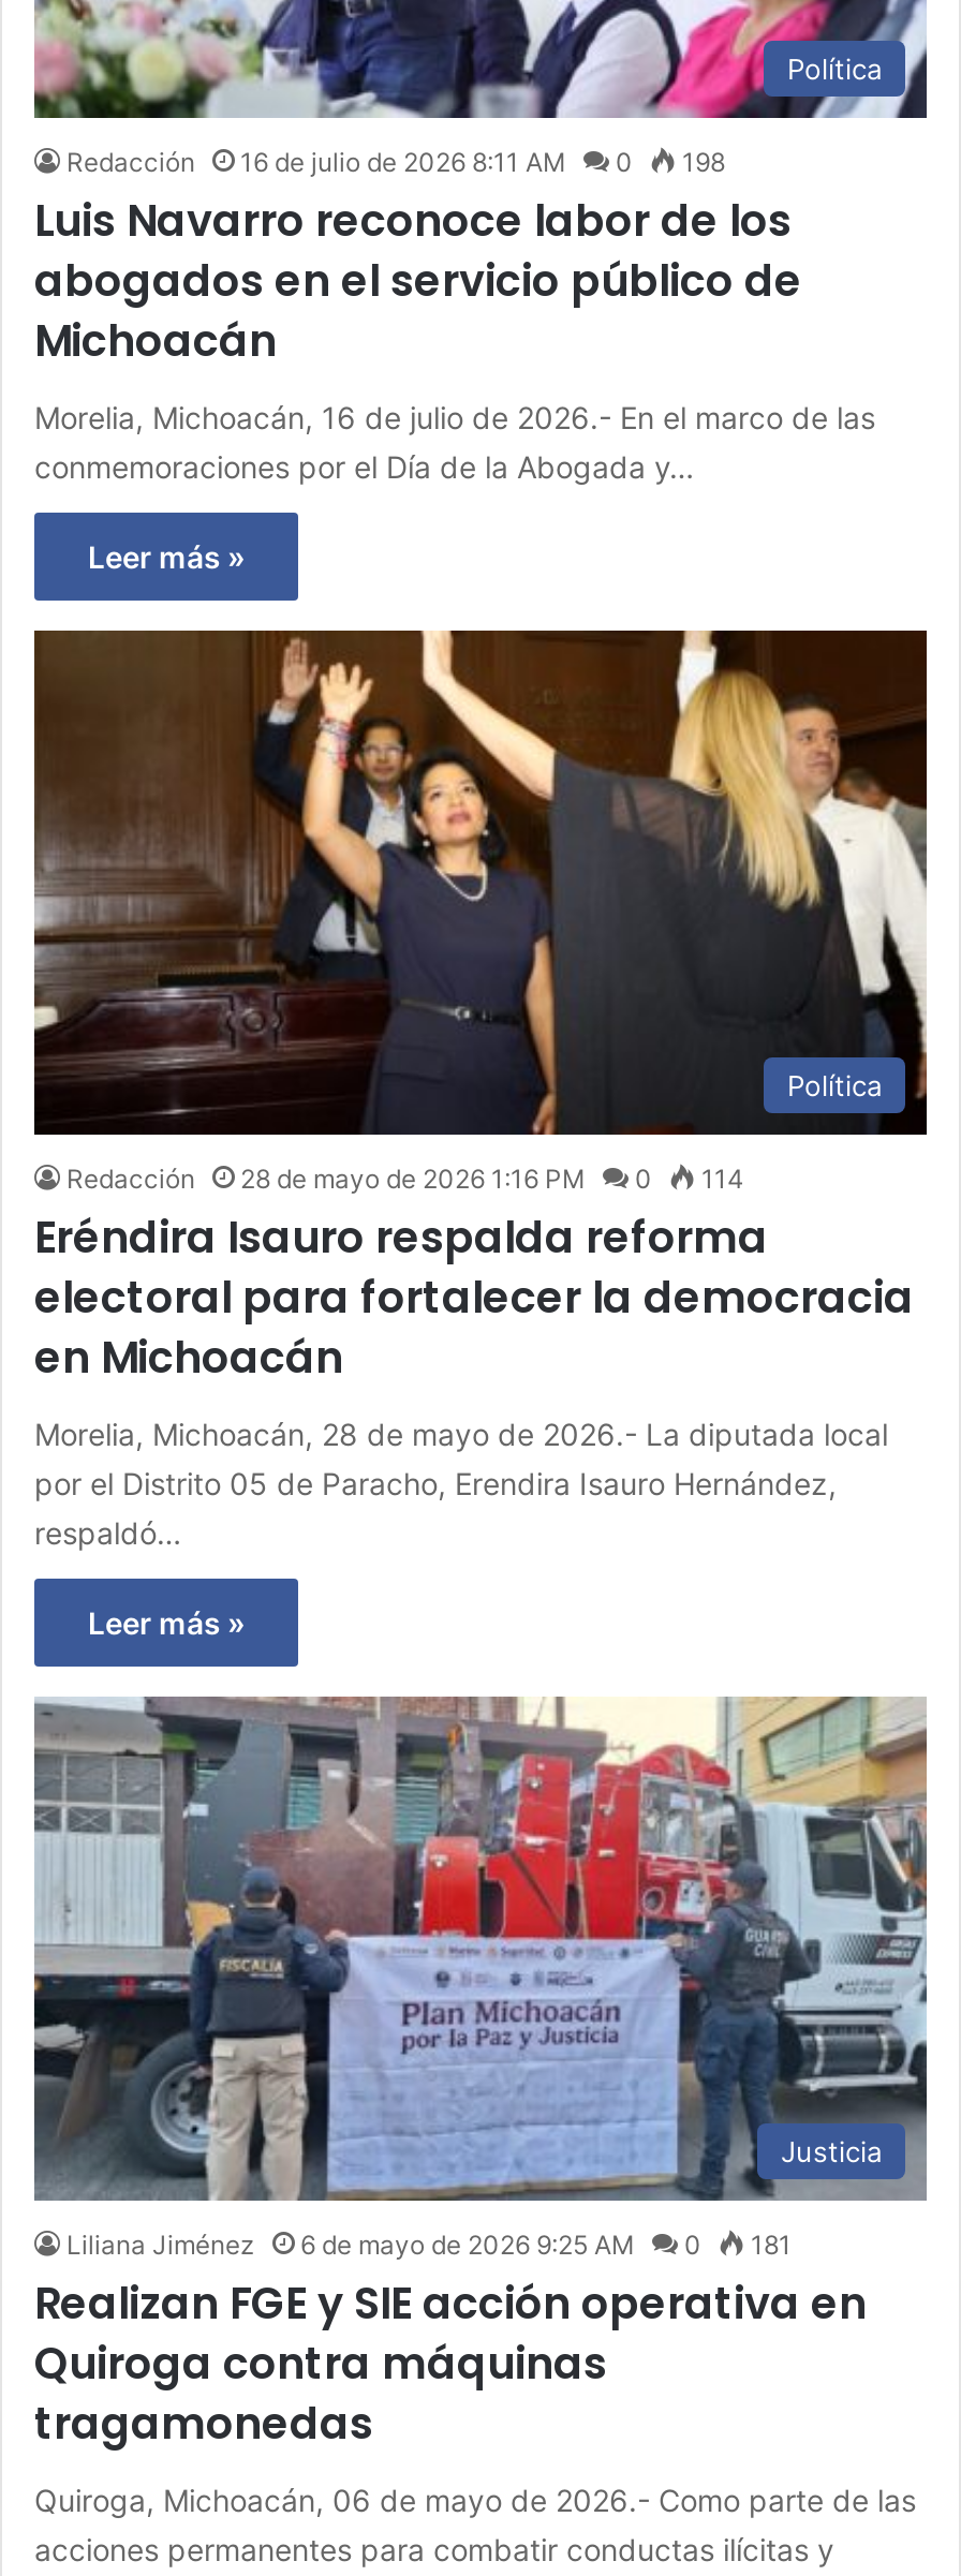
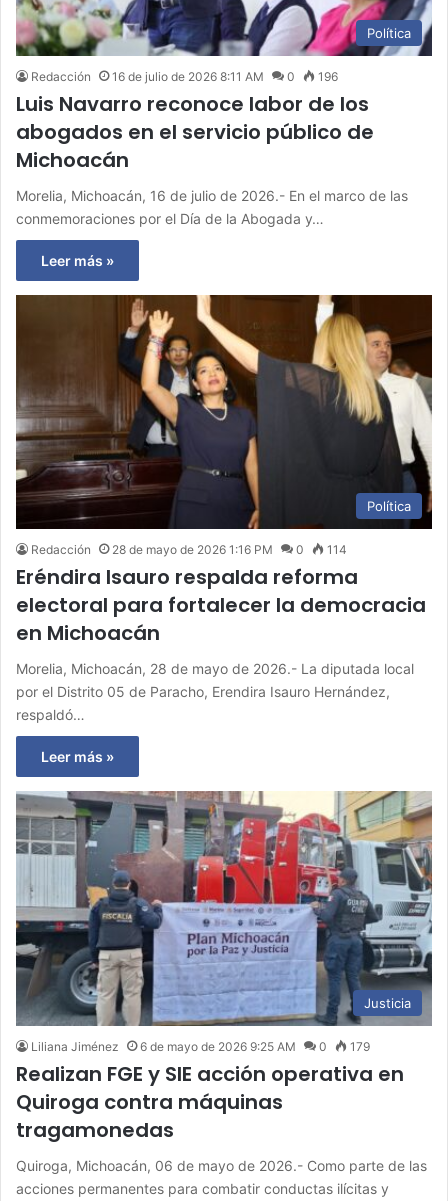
[66,147,725,179] Redacción 16 de julio de 2026 8:11 AM 0 198 -> [31,68,338,83] Redacción 16 de julio de 2026 8:11 AM 0 196
[66,2228,792,2260] Liliana Jiménez 6 de mayo de 2026 9:25 AM 0 181 -> [31,1039,370,1054] Liliana Jiménez 6 de mayo de 2026 9:25 AM 0 179

